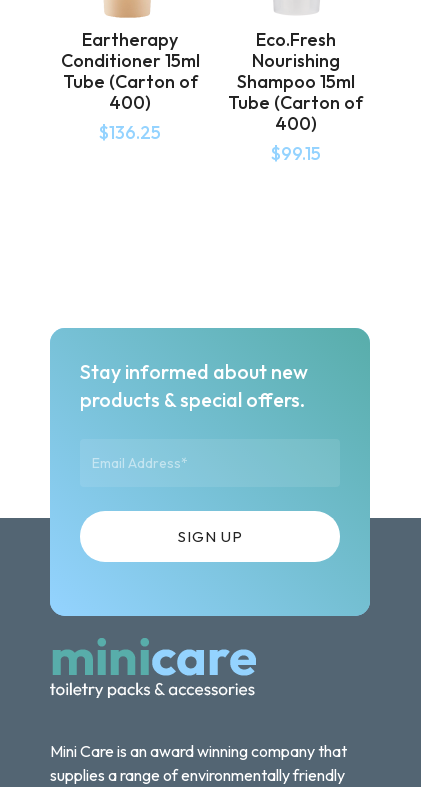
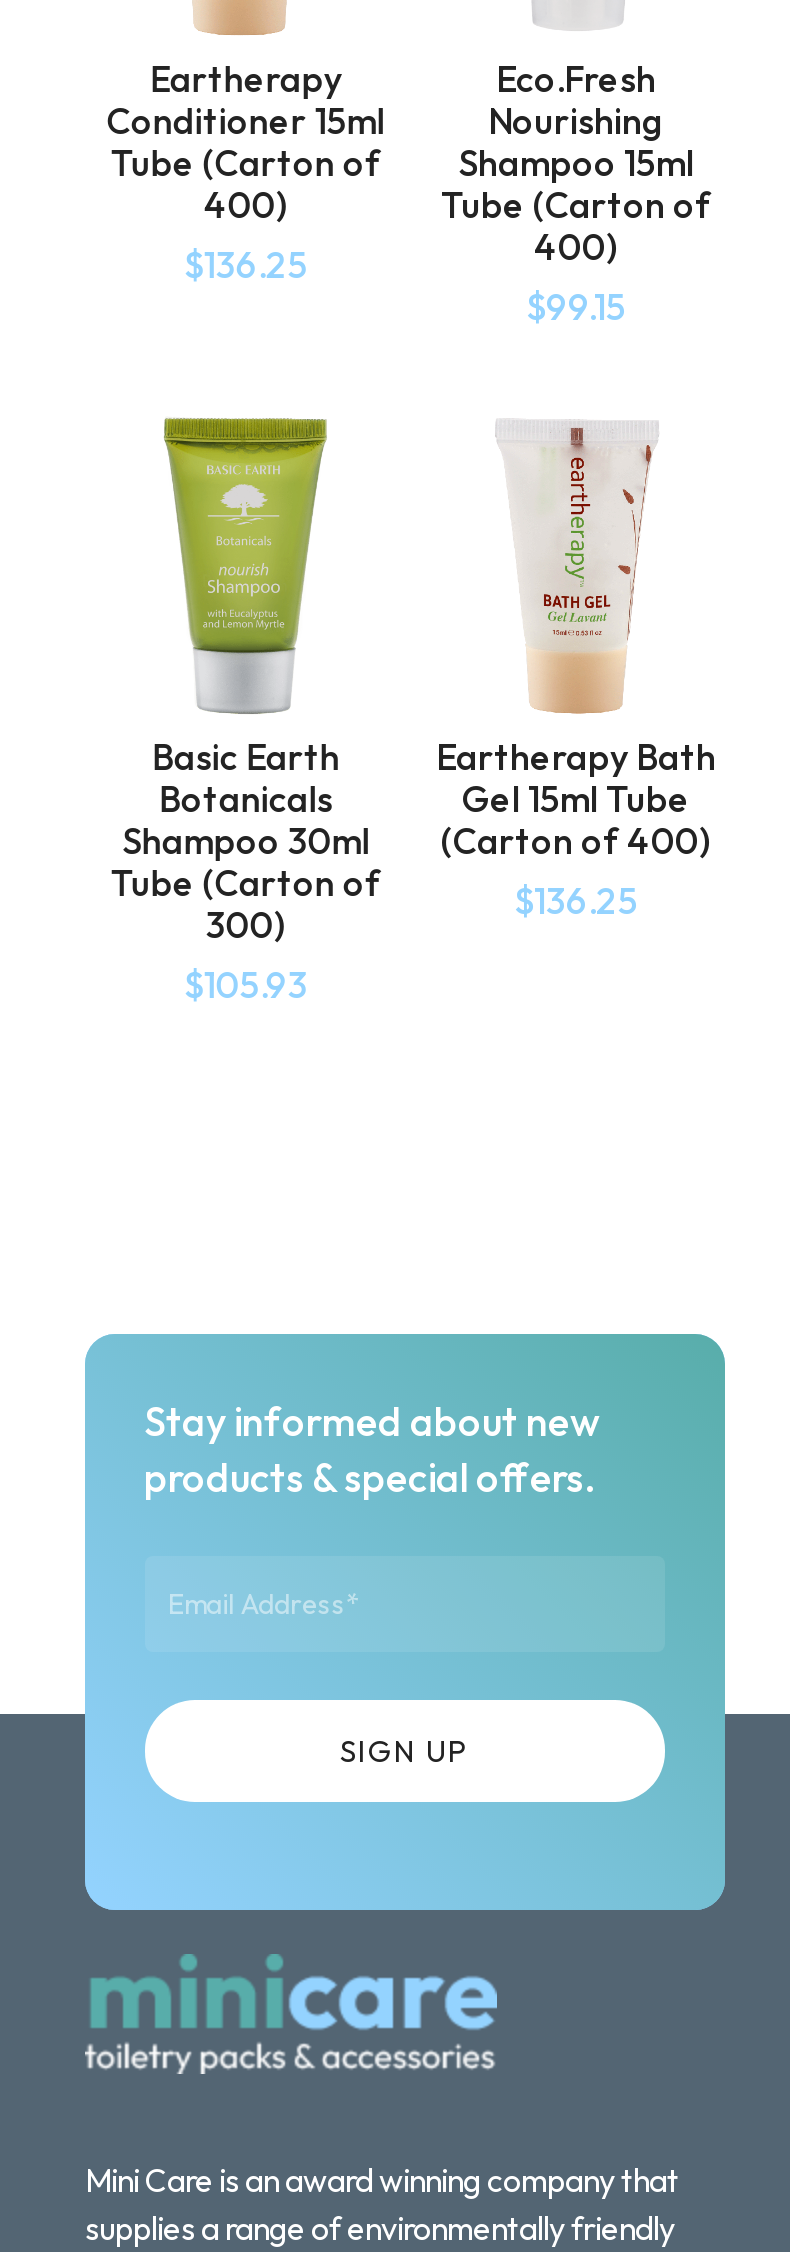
none -> [111,416,381,1007] [image] | Basic Earth | Botanicals | Shampoo 30ml | Tube (Carton of | 300) | $105.93
none -> [436,420,716,923] [image] | Eartherapy Bath | Gel 15ml Tube | (Carton of 400) | $136.25

